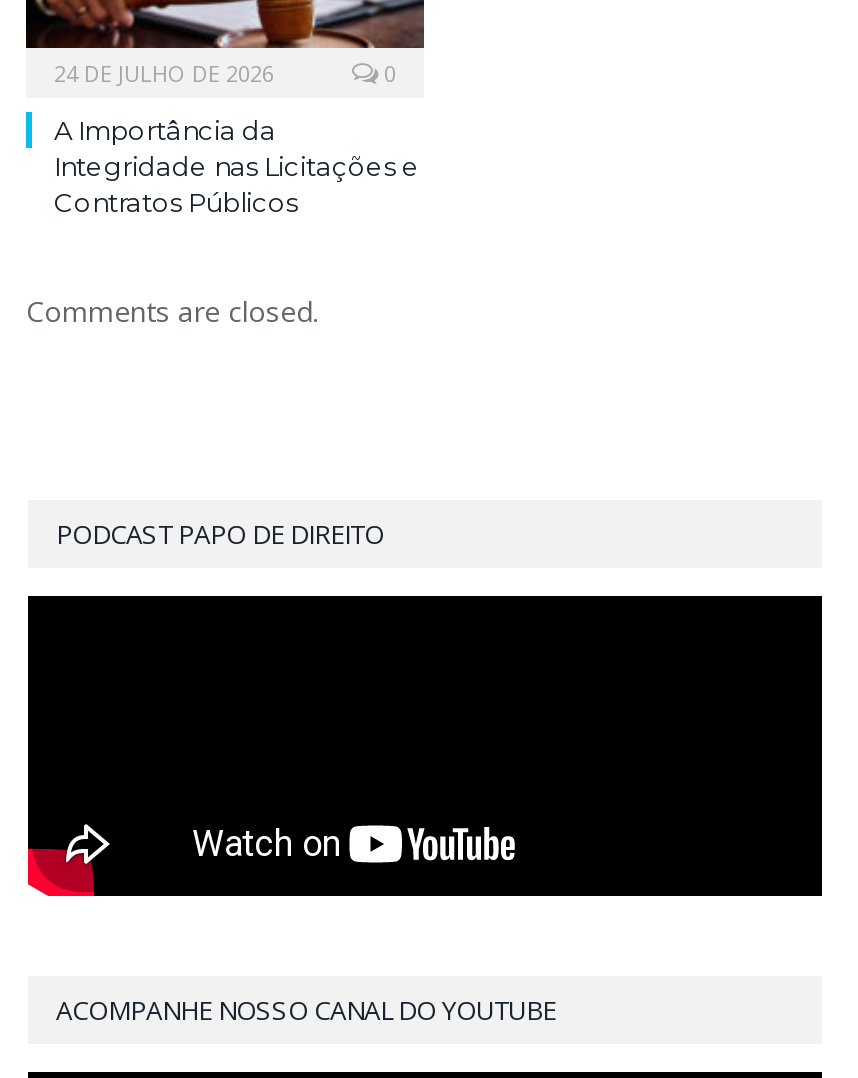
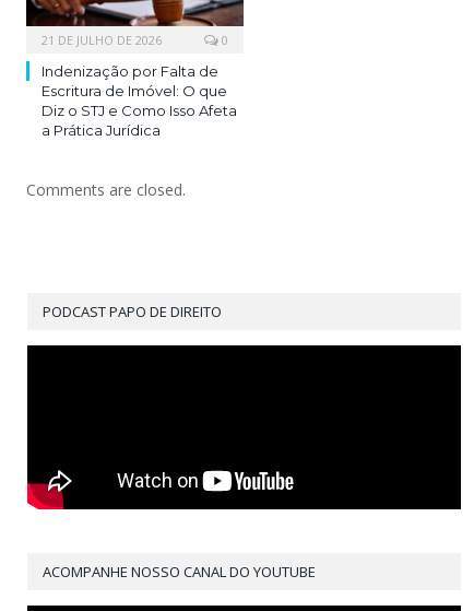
[54,58,274,88] 24 DE JULHO DE 2026 -> [42,32,162,48] 21 DE JULHO DE 2026
[54,114,420,218] A Importância da | Integridade nas Licitações e | Contratos Públicos -> [42,62,237,139] Indenização por Falta de | Escritura de Imóvel: O que | Diz o STJ e Como Isso Afeta | a Prática Jurídica

